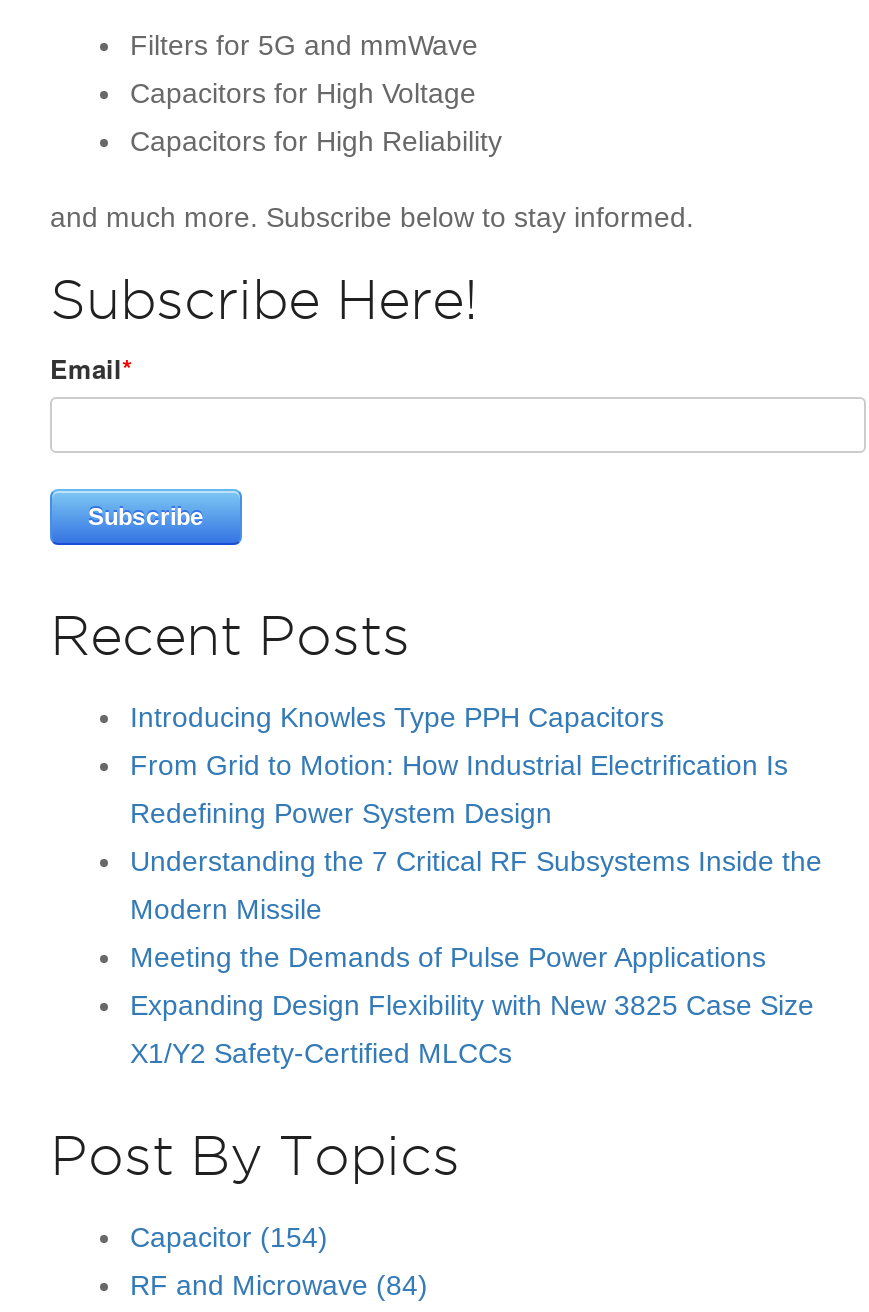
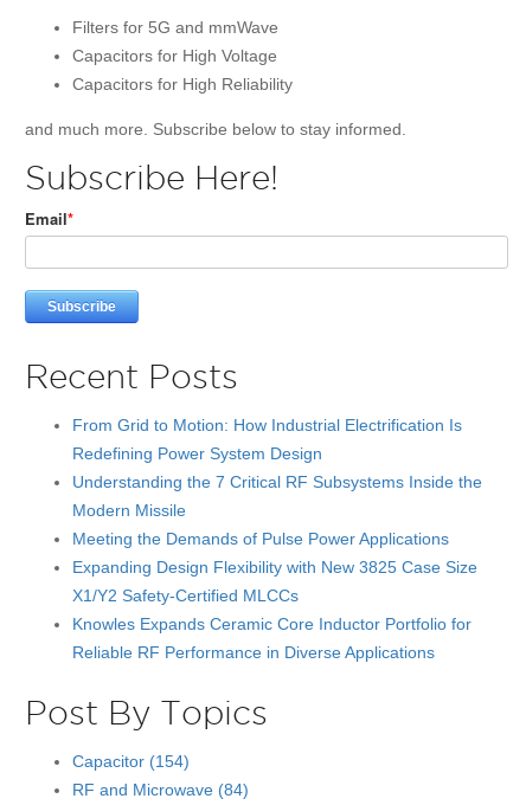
[130,702,664,734] Introducing Knowles Type PPH Capacitors -> none
moved [130,750,822,1070] -> [72,416,482,605]: From Grid to Motion: How Industrial Electrification Is | Redefining Power System Design | Understanding the 7 Critical RF Subsystems Inside the | Modern Missile | Meeting the Demands of Pulse Power Applications | Expanding Design Flexibility with New 3825 Case Size | X1/Y2 Safety-Certified MLCCs
none -> [72,615,472,662] Knowles Expands Ceramic Core Inductor Portfolio for | Reliable RF Performance in Diverse Applications

